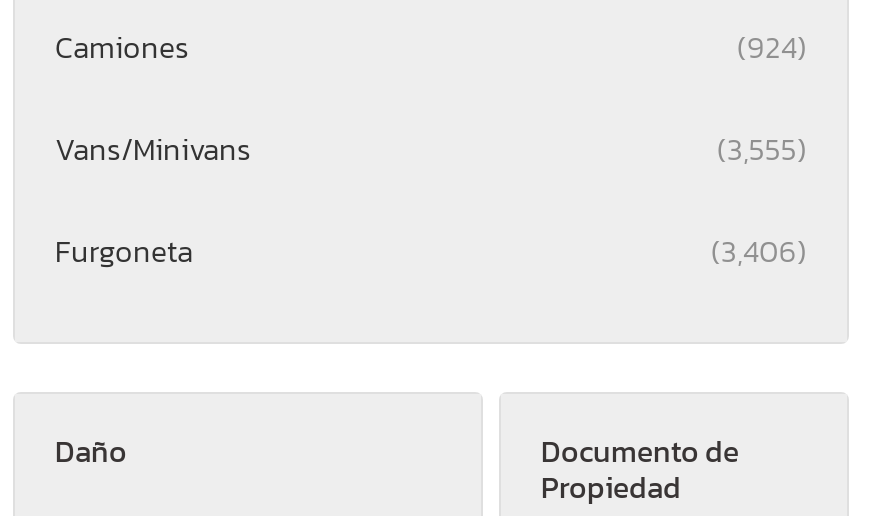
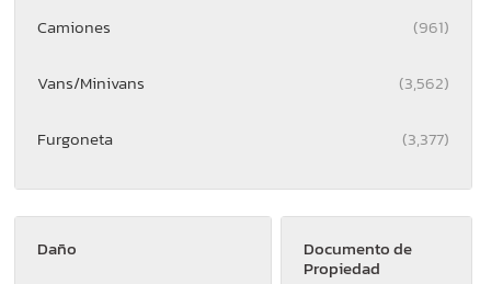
[737,23,807,69] (924) -> [413,14,449,39] (961)
[717,125,807,171] (3,555) -> [399,70,449,95] (3,562)
[711,227,807,273] (3,406) -> [402,126,449,151] (3,377)

